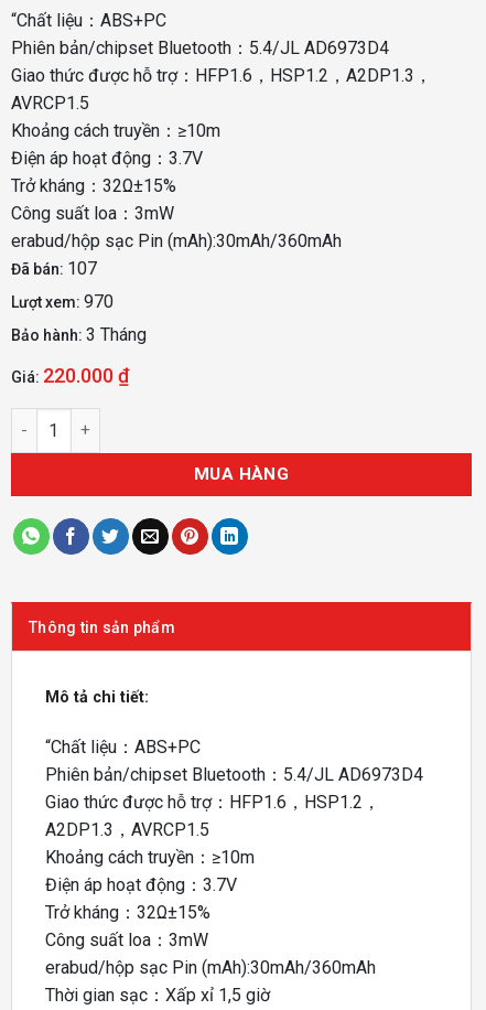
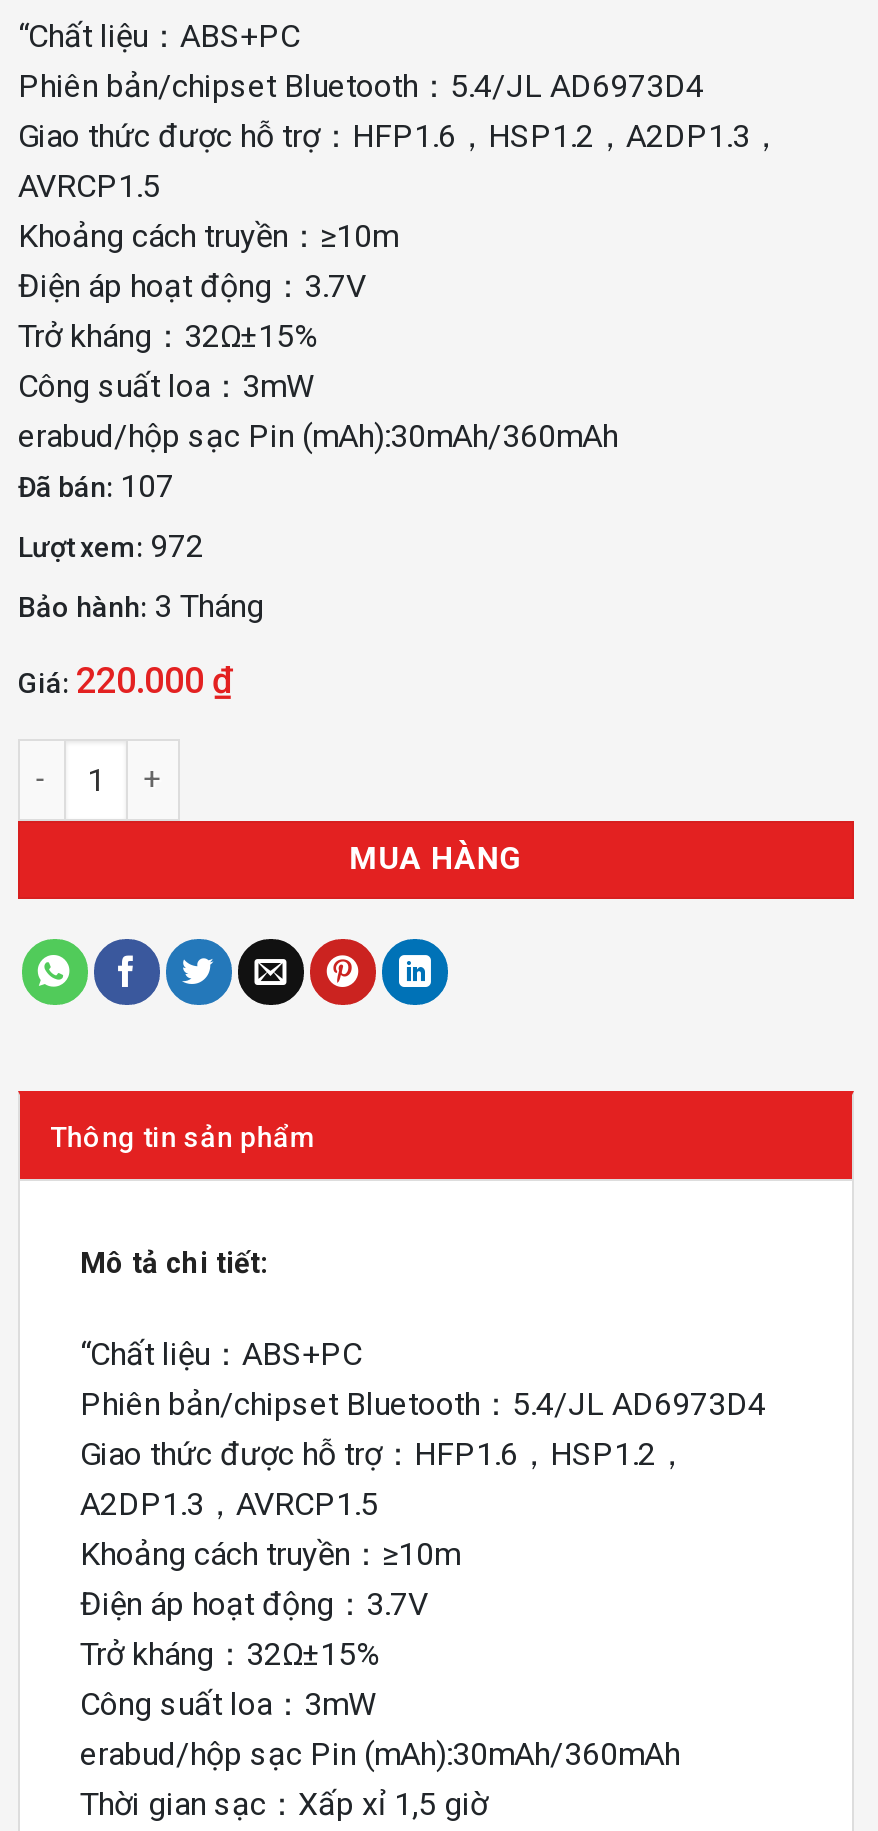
[11,291,114,312] Lượt xem: 970 -> [18,527,204,565] Lượt xem: 972

